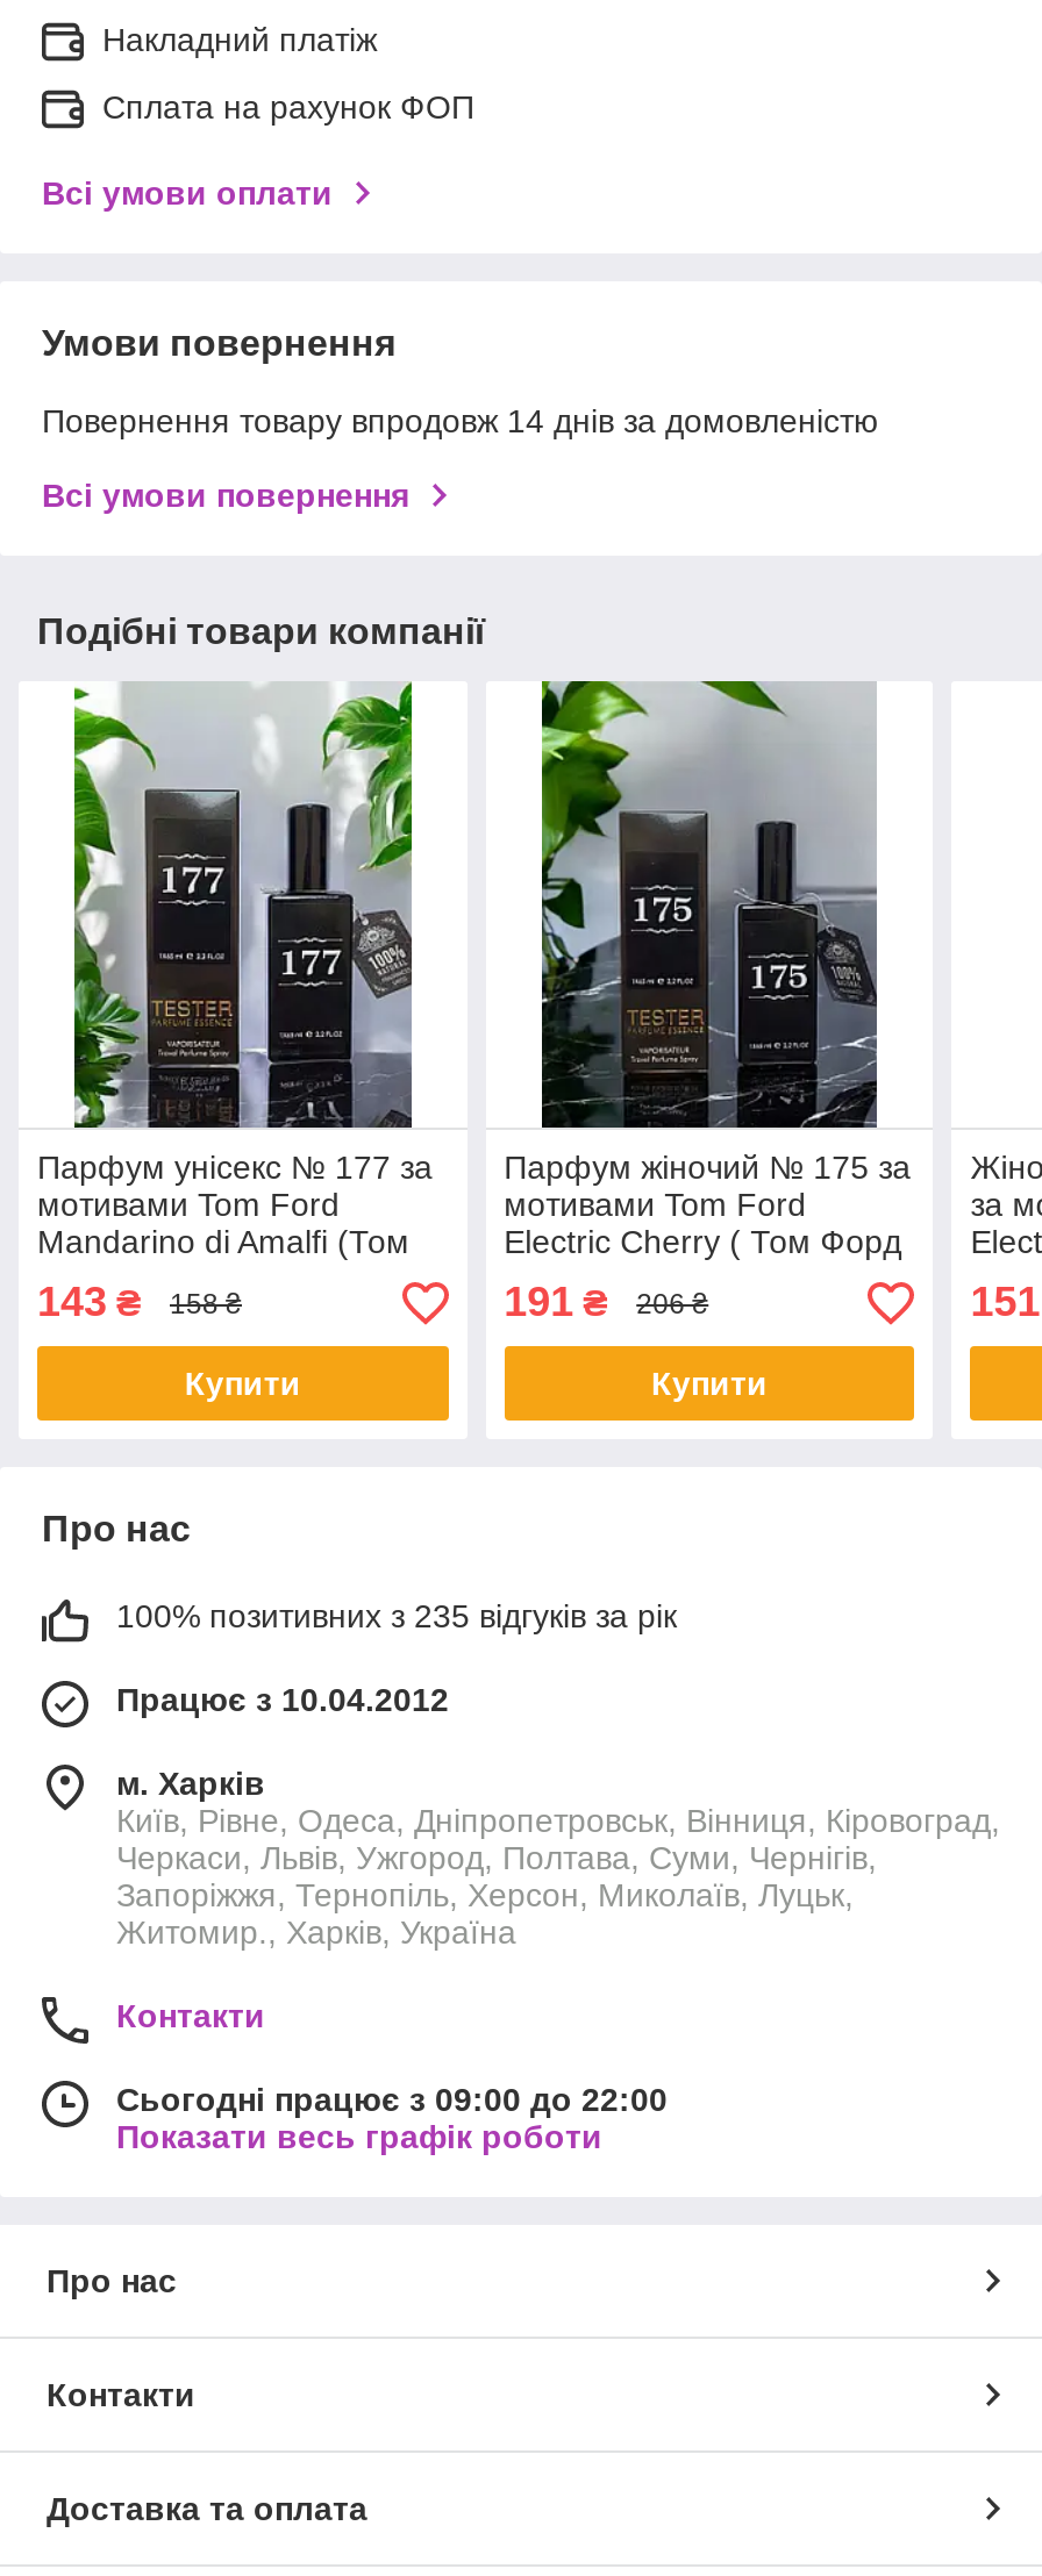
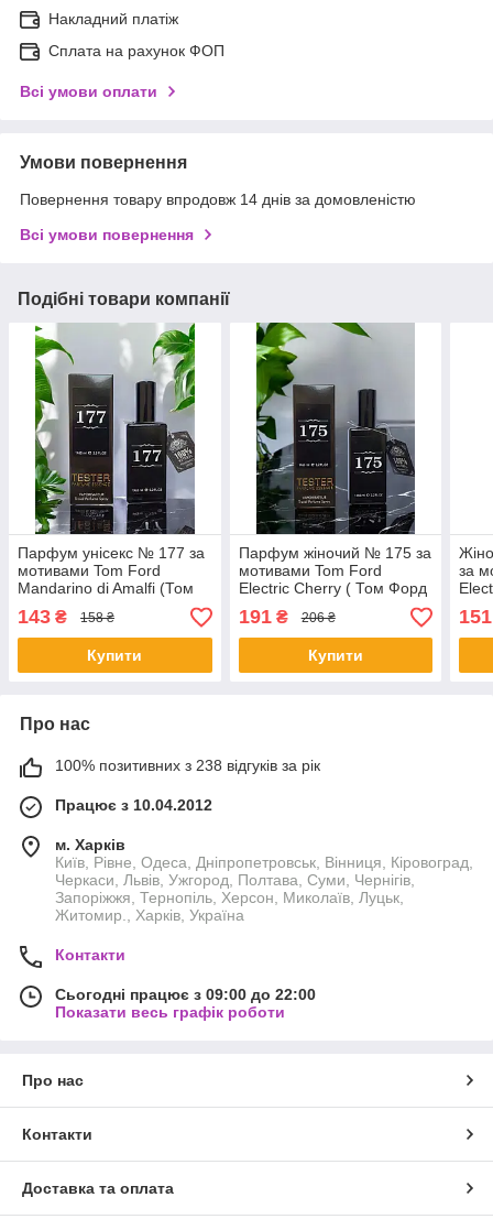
[116,1598,677,1635] 100% позитивних з 235 відгуків за рік -> [55,757,320,775] 100% позитивних з 238 відгуків за рік

